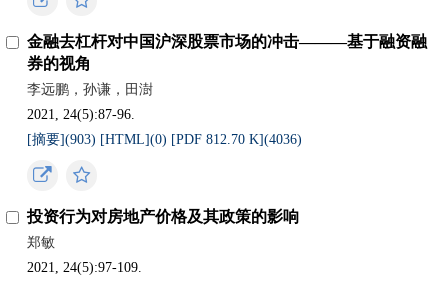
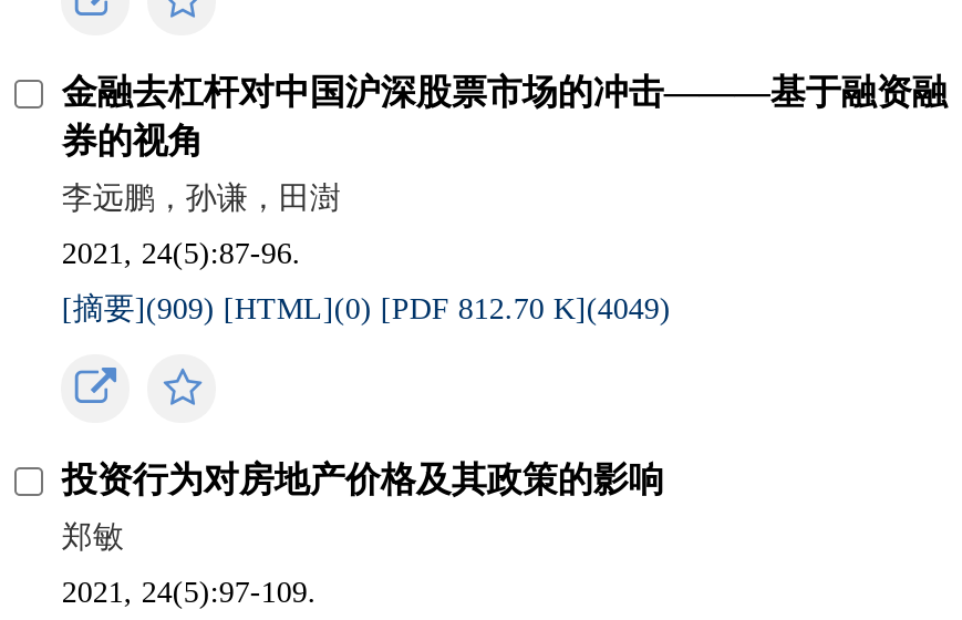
[27,132,302,147] [摘要](903) [HTML](0) [PDF 812.70 K](4036) -> [62,293,671,326] [摘要](909) [HTML](0) [PDF 812.70 K](4049)

